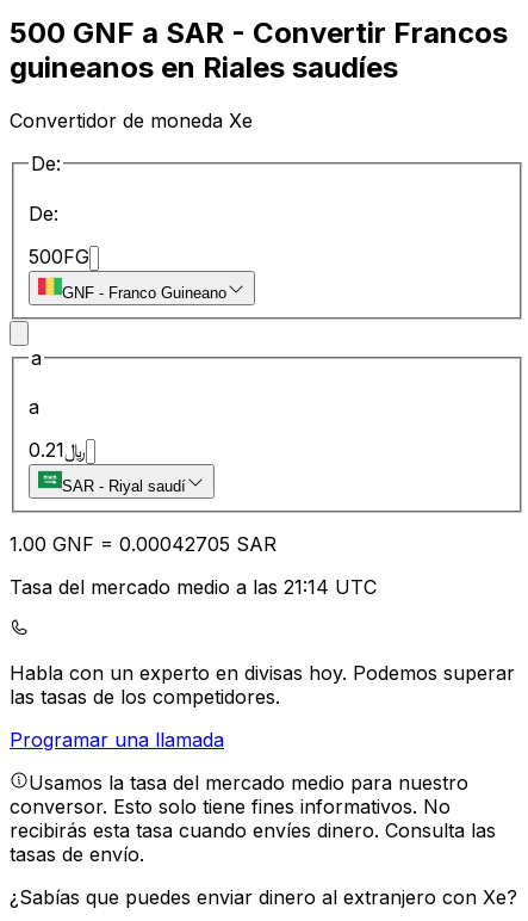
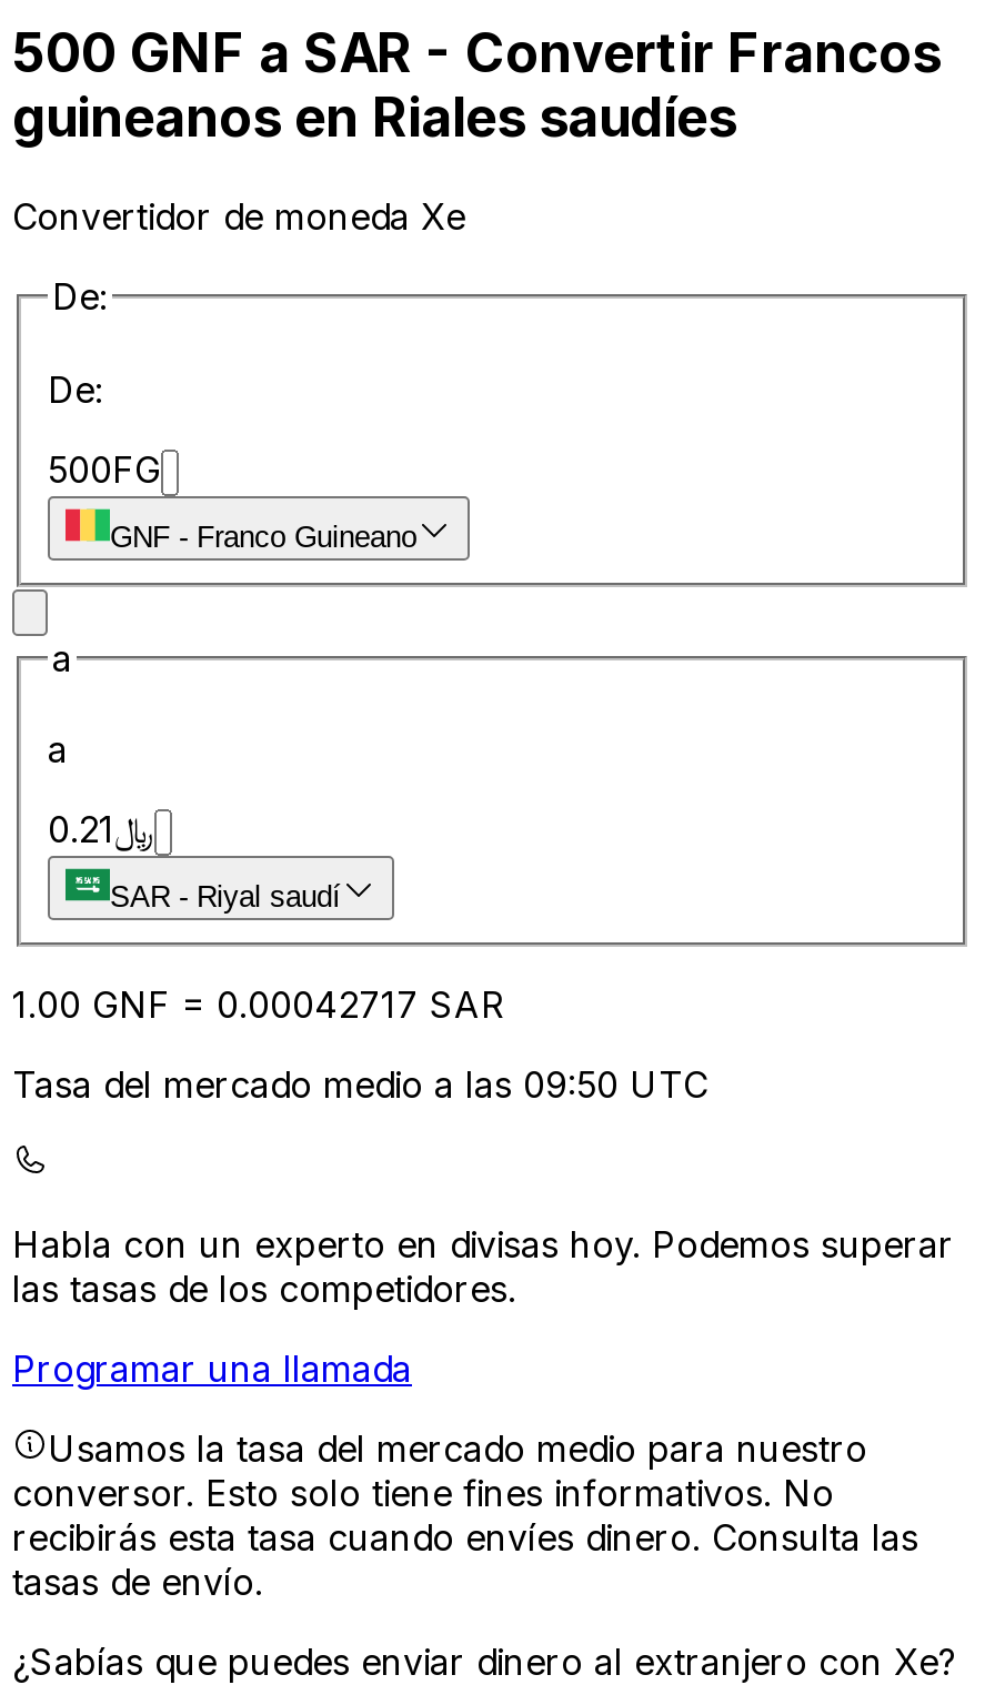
[10,533,277,556] 1.00 GNF = 0.00042705 SAR -> [12,983,505,1028] 1.00 GNF = 0.00042717 SAR
[10,576,377,599] Tasa del mercado medio a las 21:14 UTC -> [12,1063,707,1108] Tasa del mercado medio a las 09:50 UTC

